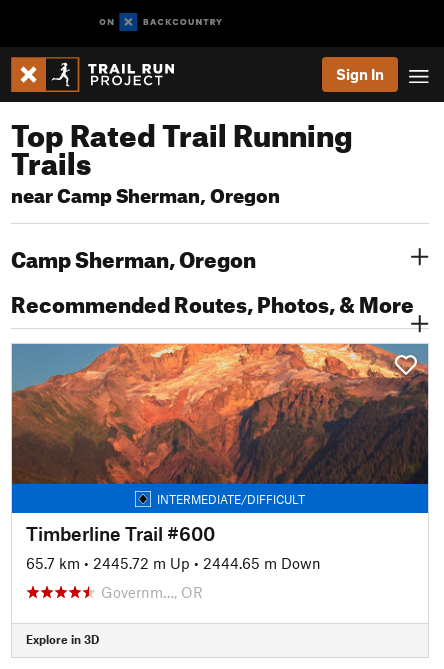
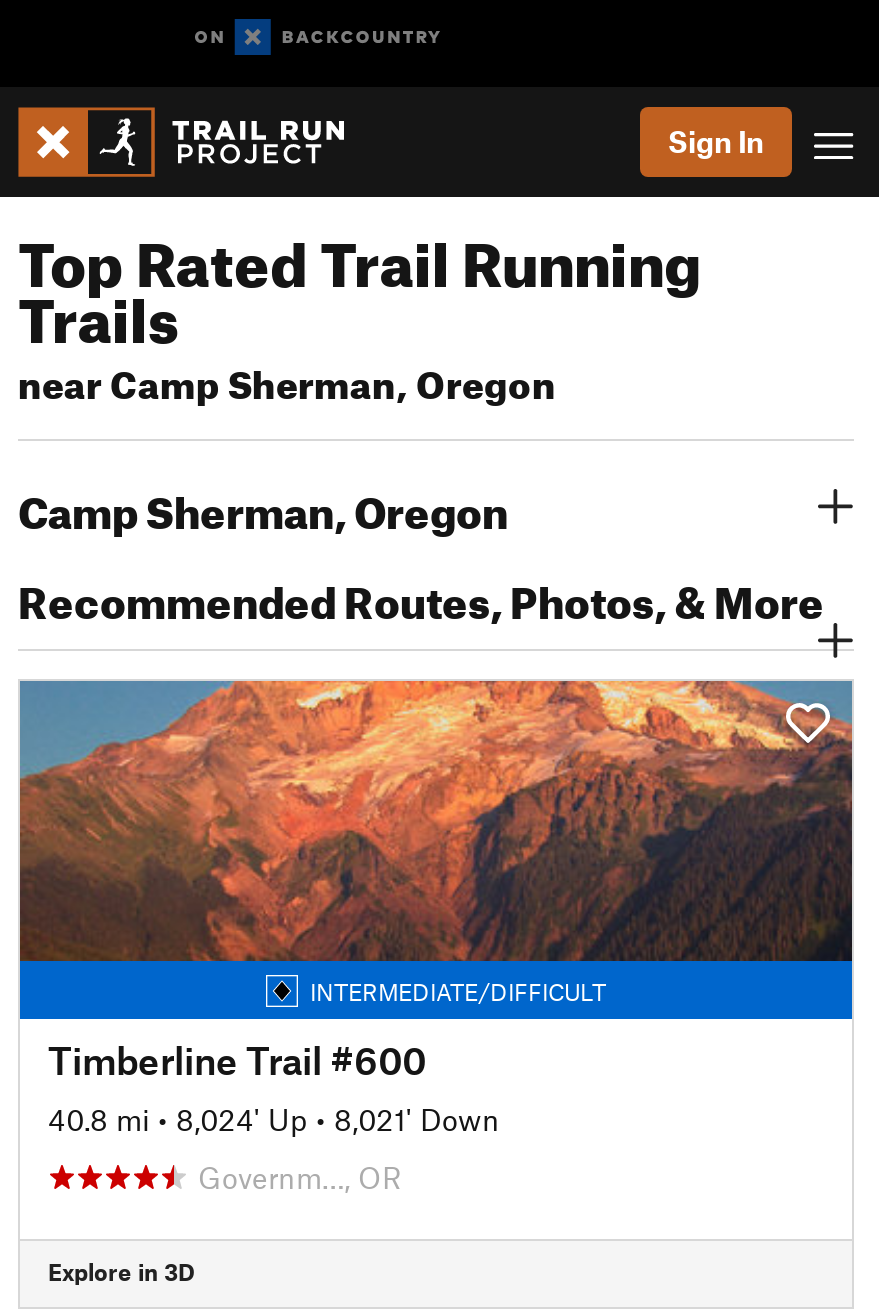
[26,553,321,571] 65.7 km • 2445.72 m Up • 2444.65 m Down -> [48,1100,500,1136] 40.8 mi • 8,024' Up • 8,021' Down

